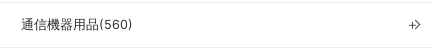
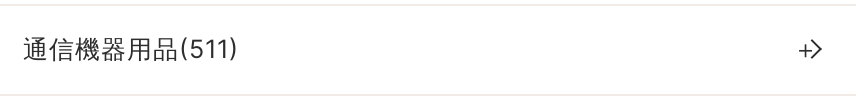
[21,17,133,32] 通信機器用品(560) -> [23,34,239,64] 通信機器用品(511)

